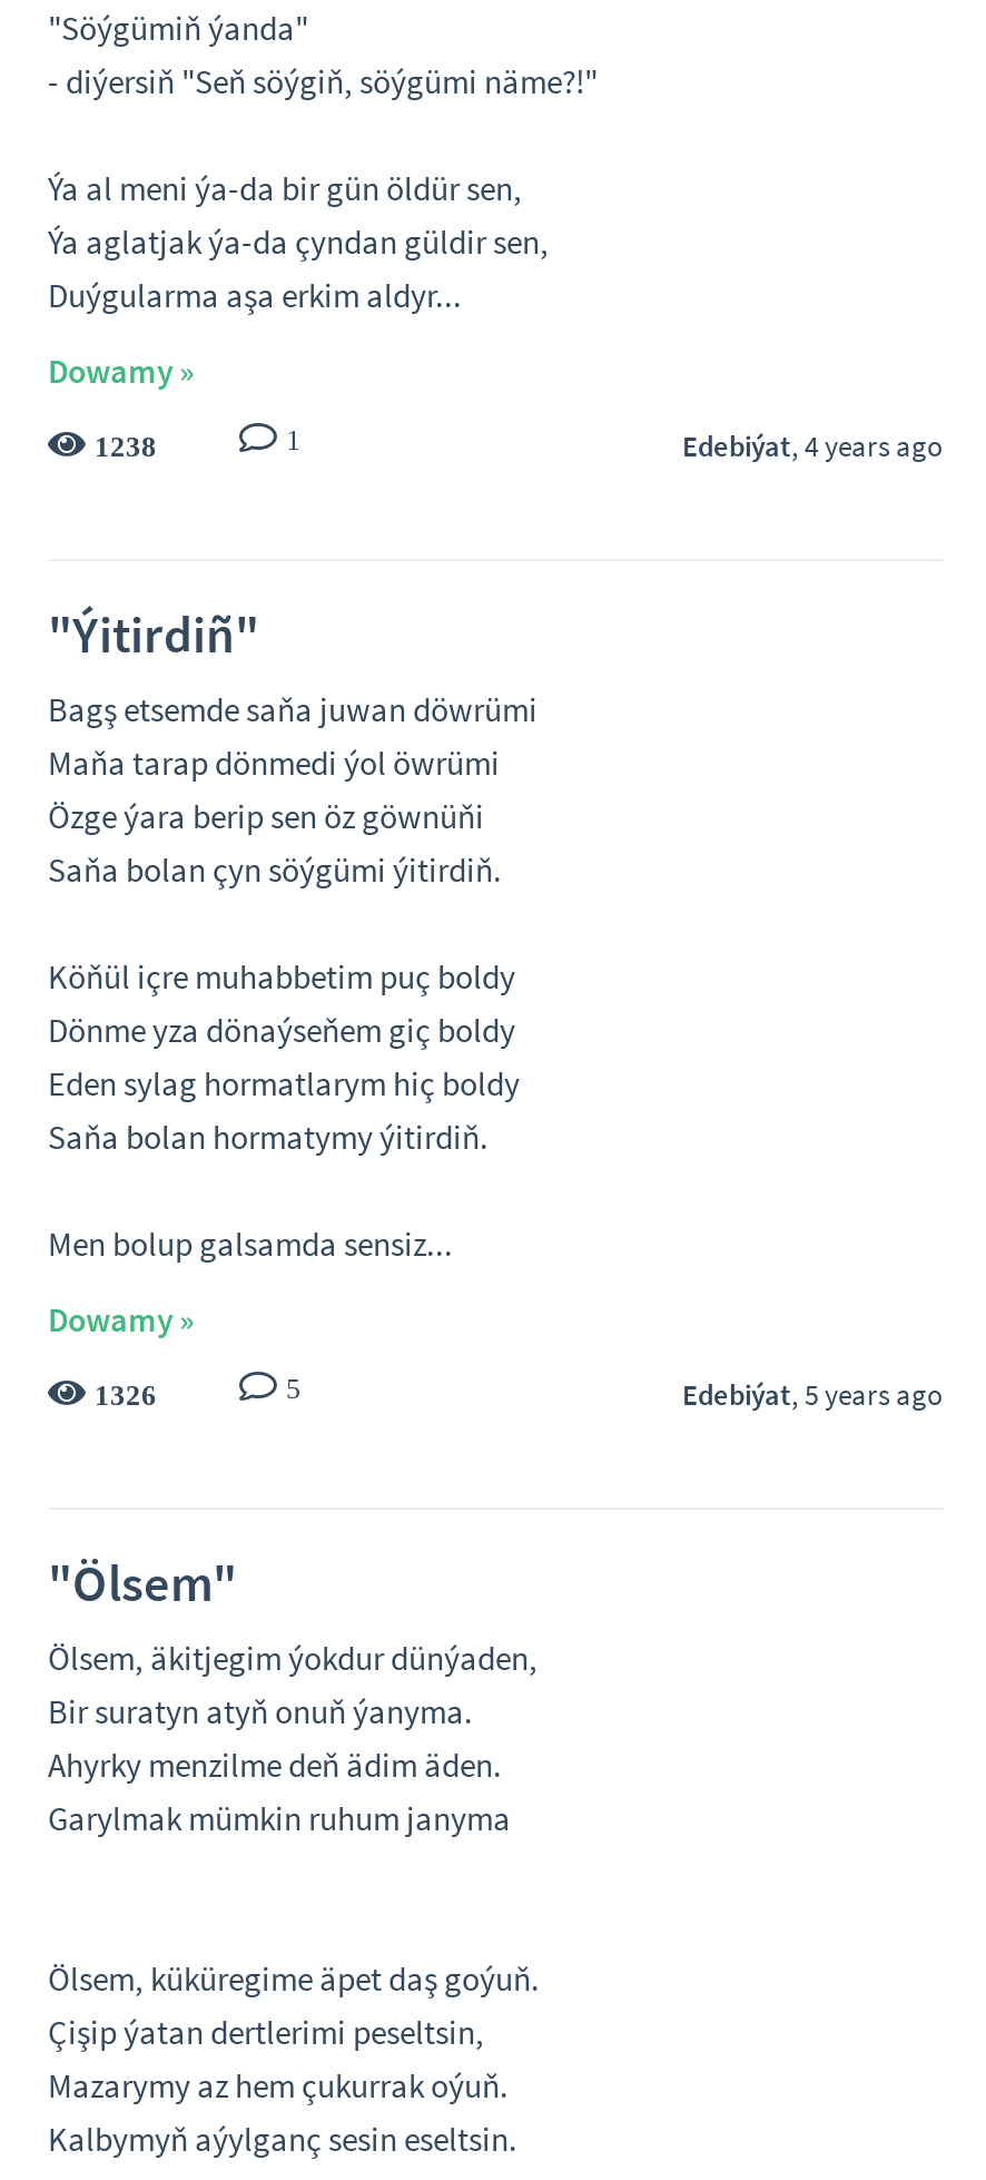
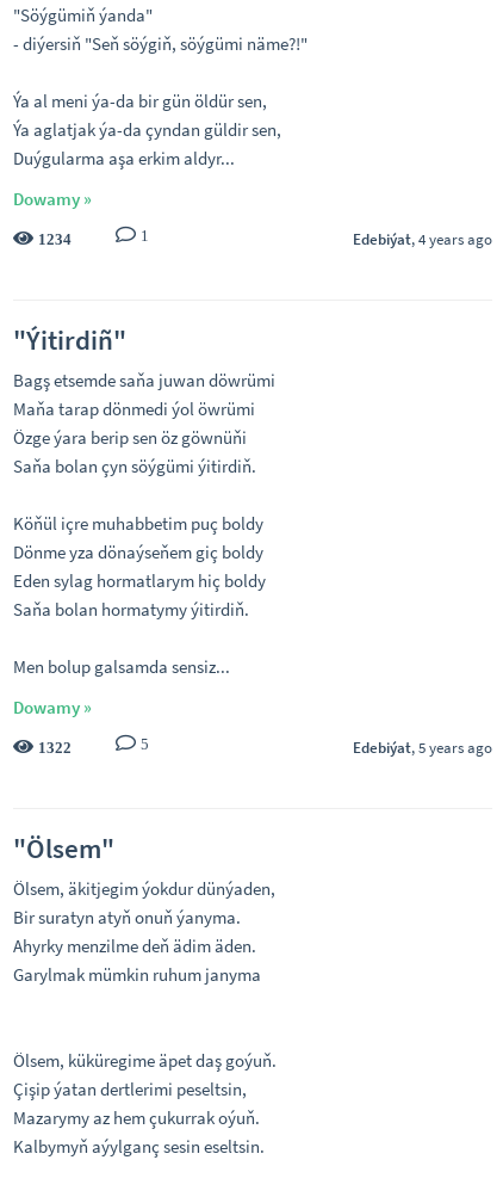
[95,432,157,461] 1238 -> [38,232,72,247] 1234
[95,1381,157,1410] 1326 -> [38,740,72,755] 1322

